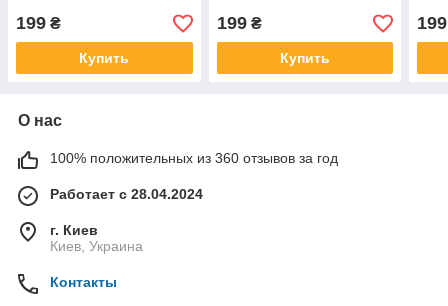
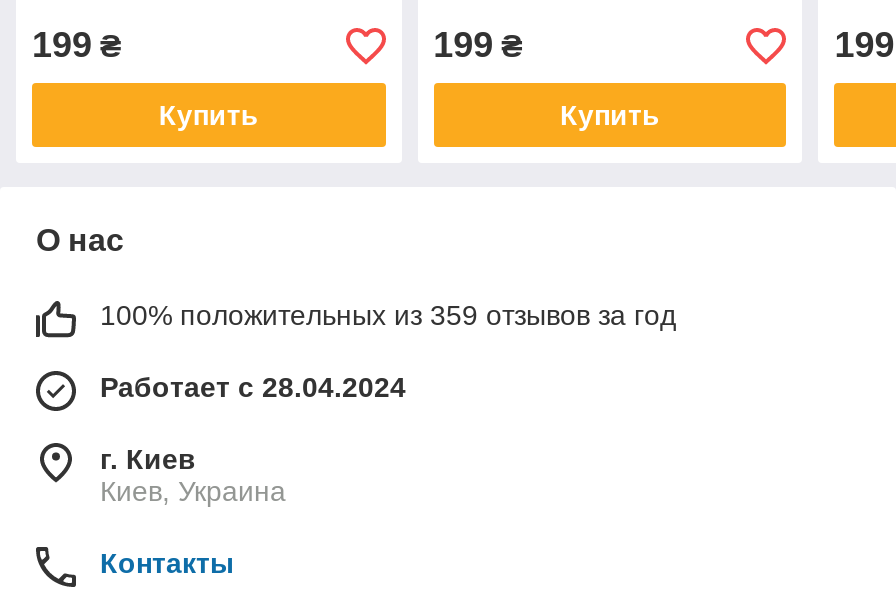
[50,150,338,166] 100% положительных из 360 отзывов за год -> [100,300,676,332] 100% положительных из 359 отзывов за год

